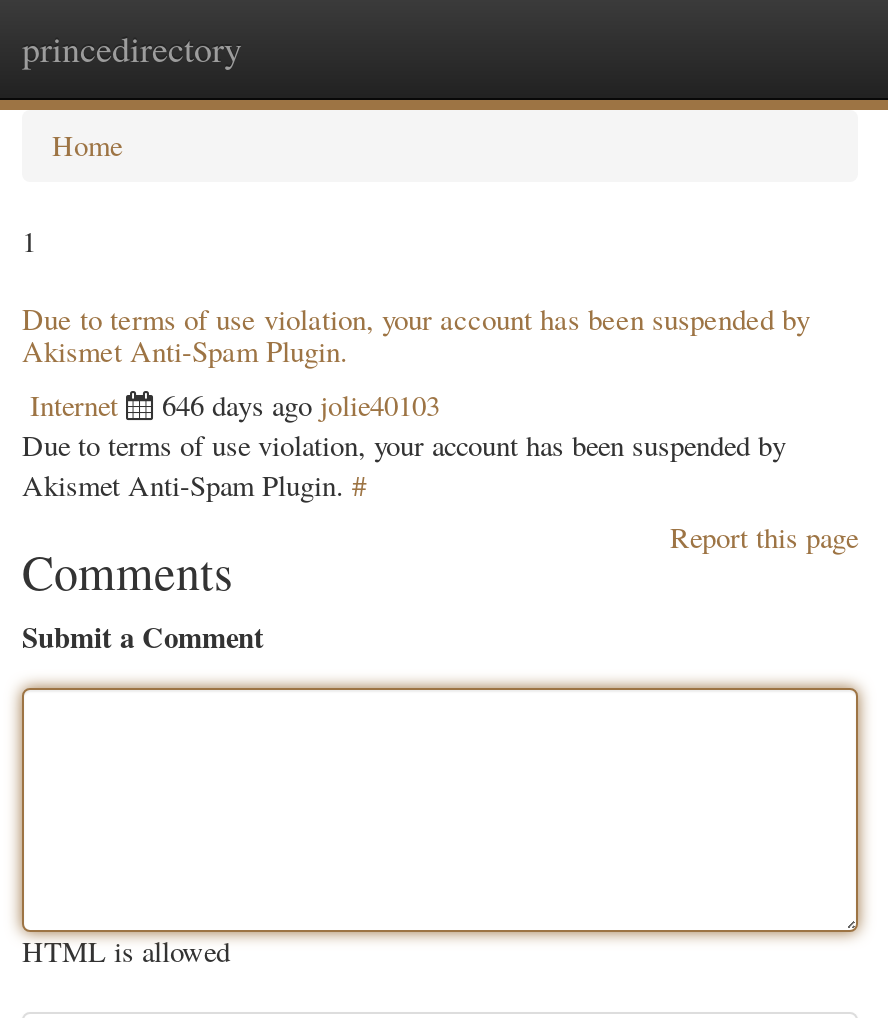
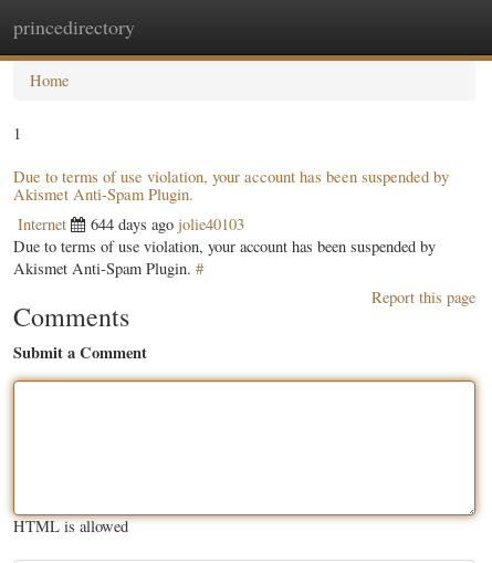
[162,386,440,424] 646 days ago jolie40103 -> [91,213,244,234] 644 days ago jolie40103

